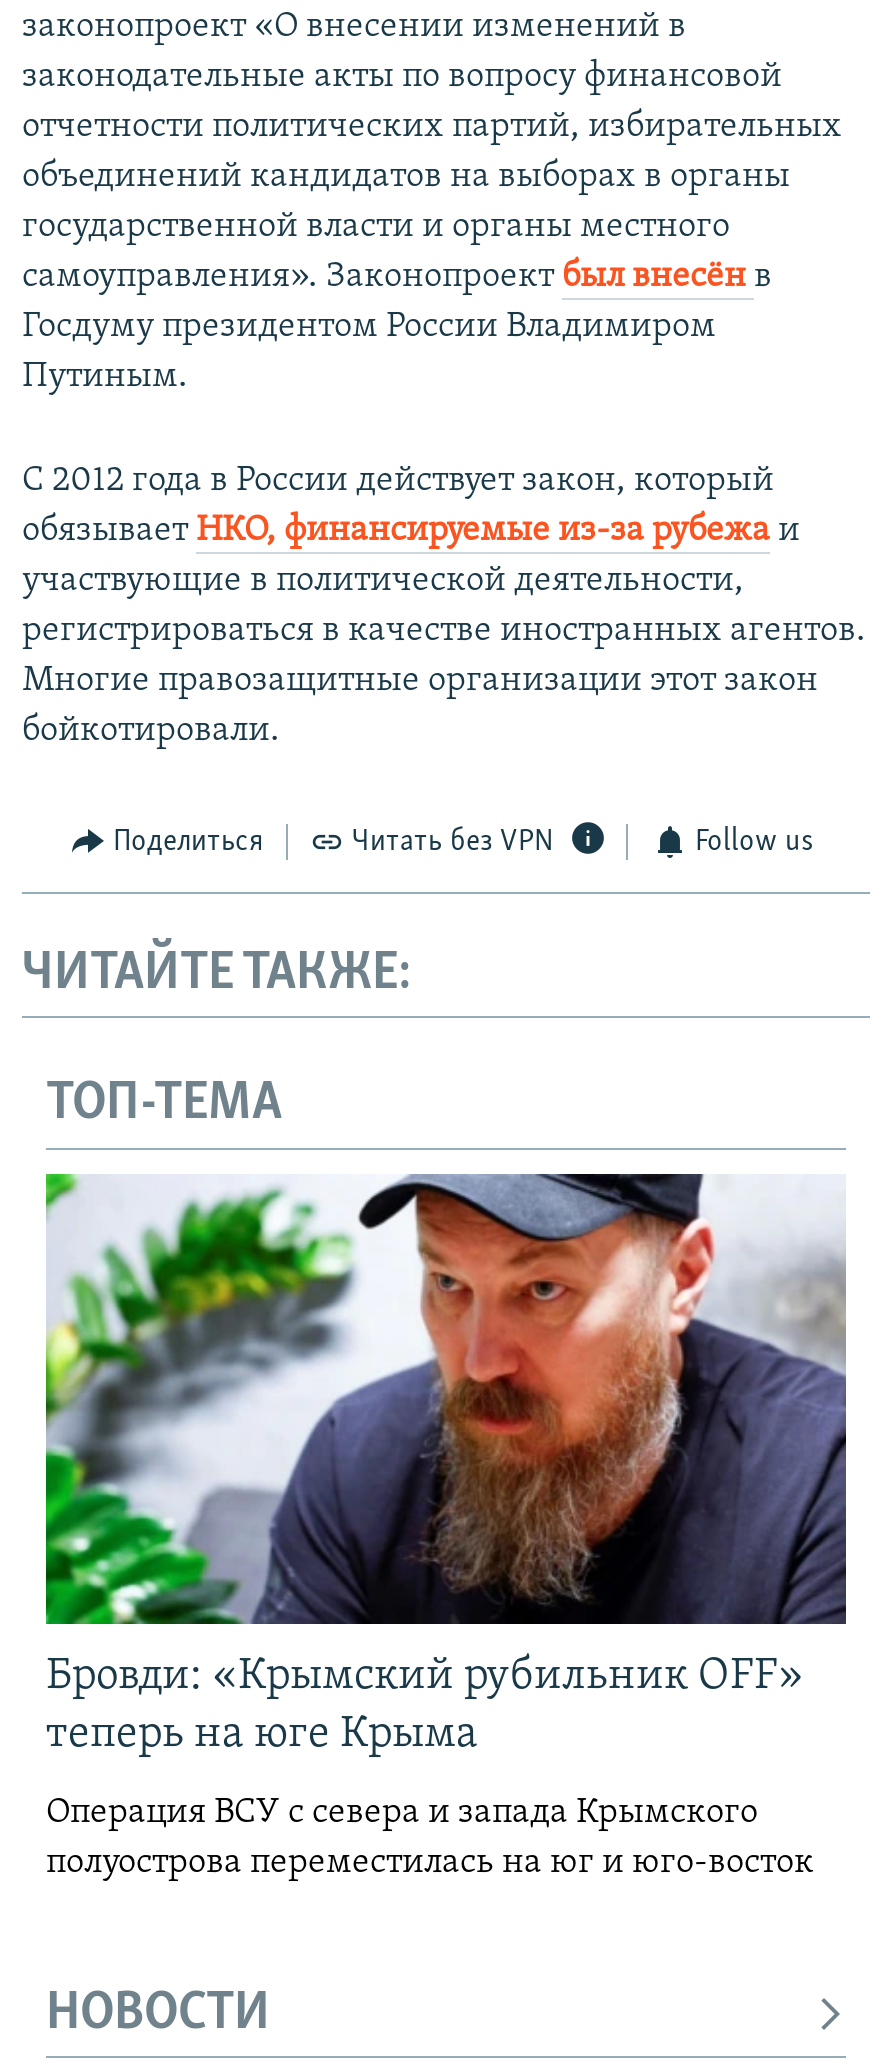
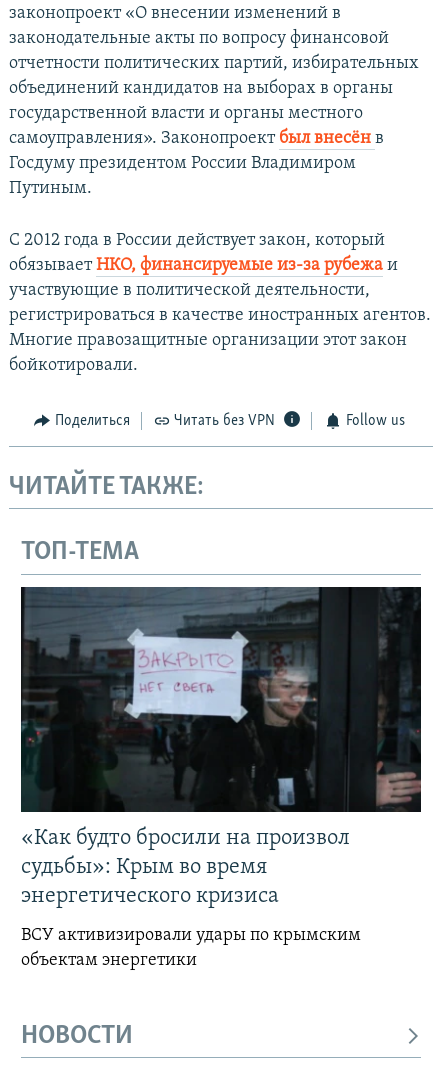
[44,1172,848,1758] [image] | Бровди: «Крымский рубильник OFF» | теперь на юге Крыма -> [20,586,422,908] [image] | «Как будто бросили на произвол | судьбы»: Крым во время | энергетического кризиса
[46,1794,814,1882] Операция ВСУ с севера и запада Крымского | полуострова переместилась на юг и юго-восток -> [21,926,361,970] ВСУ активизировали удары по крымским | объектам энергетики

